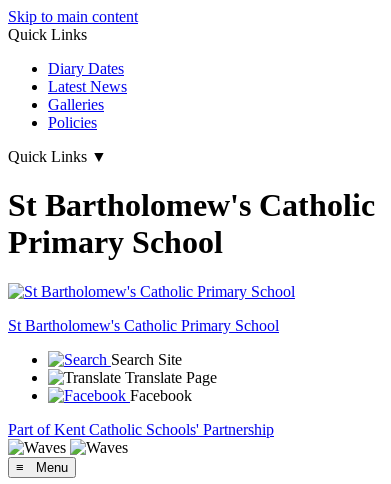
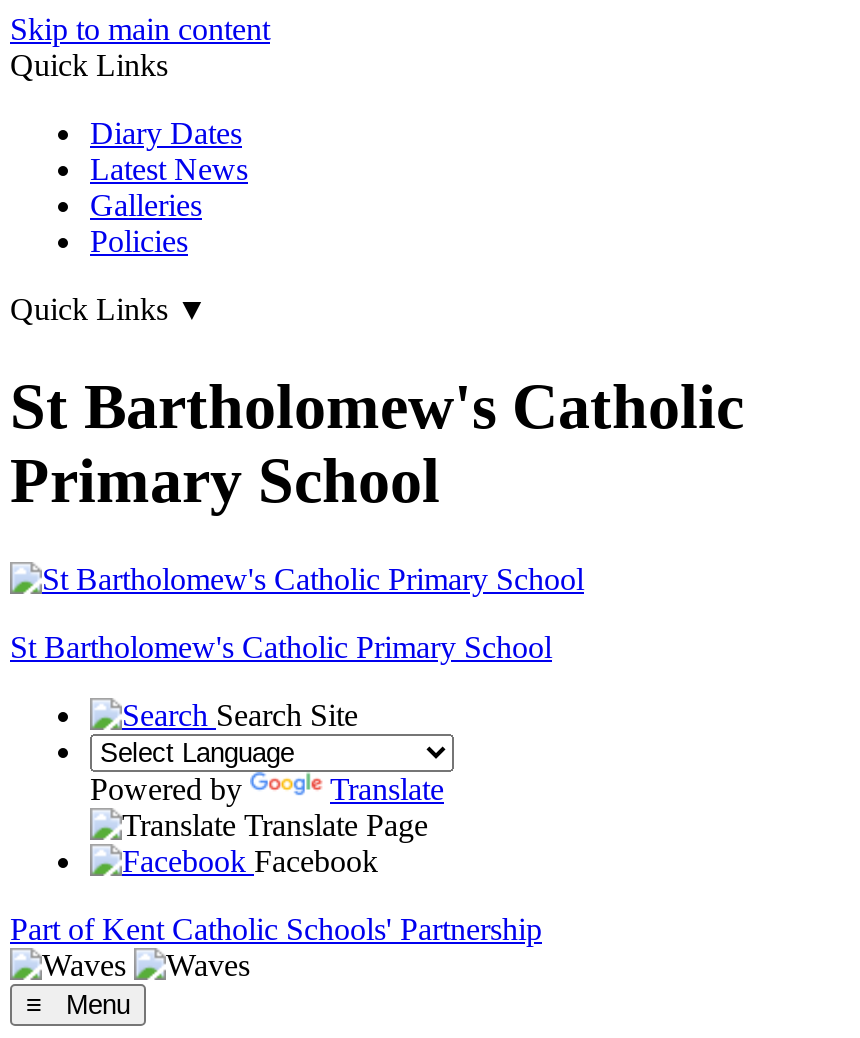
none -> [90,772,444,806] Powered by | Translate

